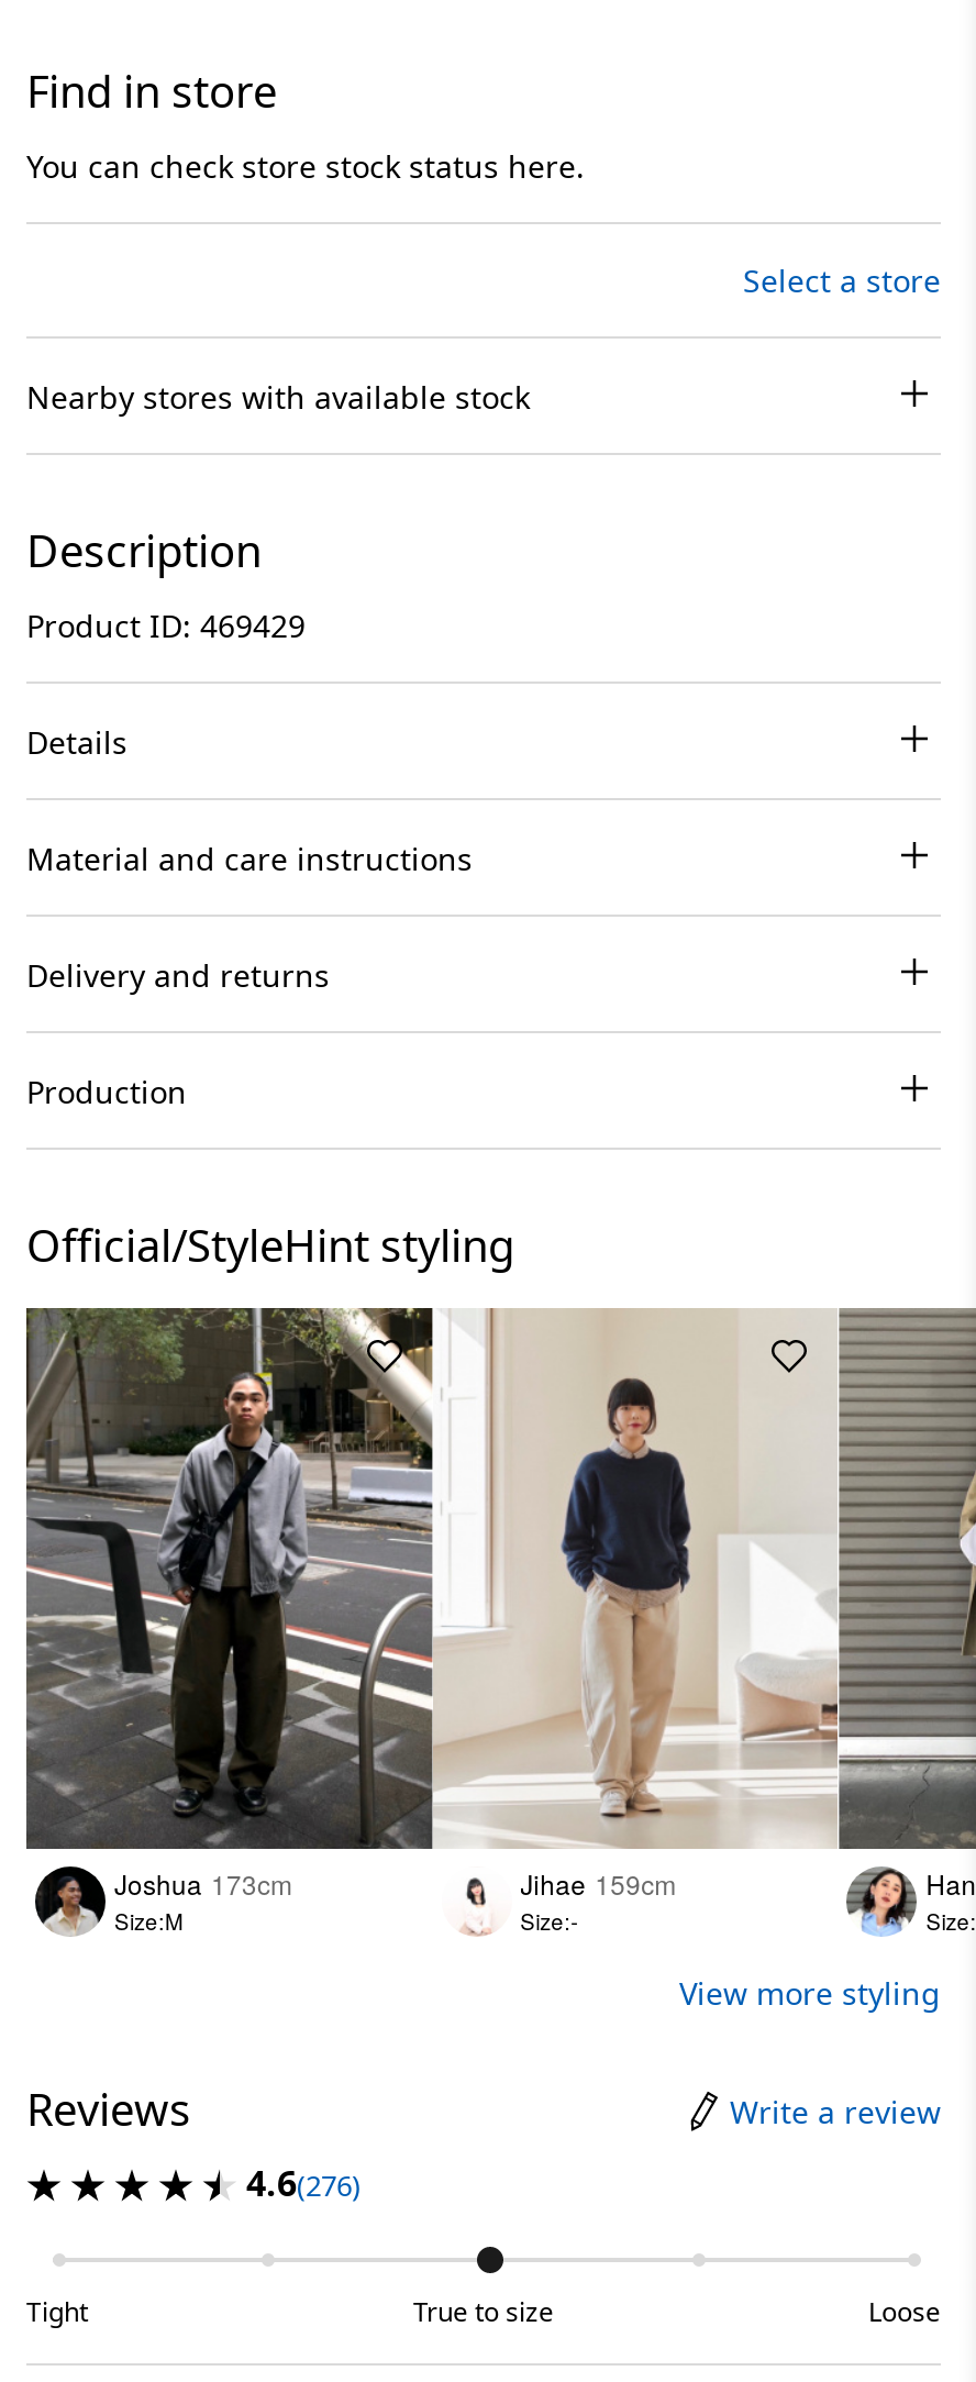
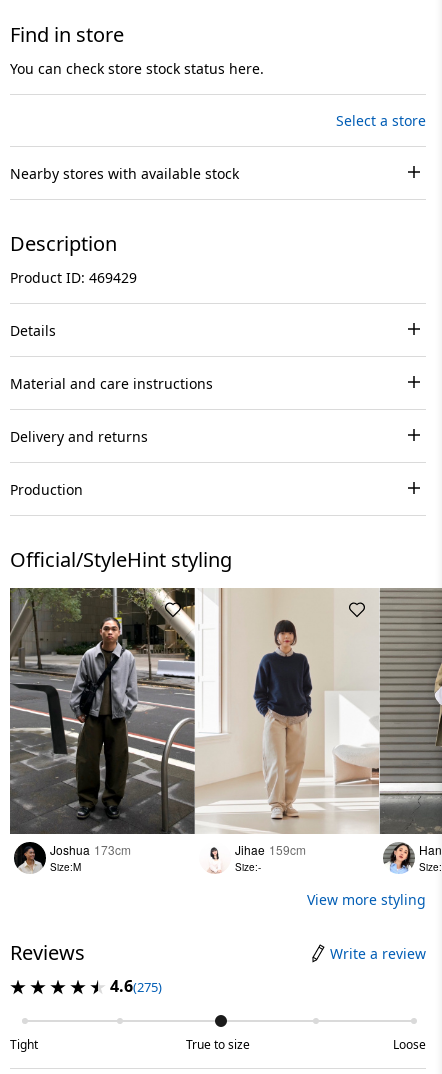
[246,2160,361,2208] 4.6(276) -> [110,975,162,997] 4.6(275)

